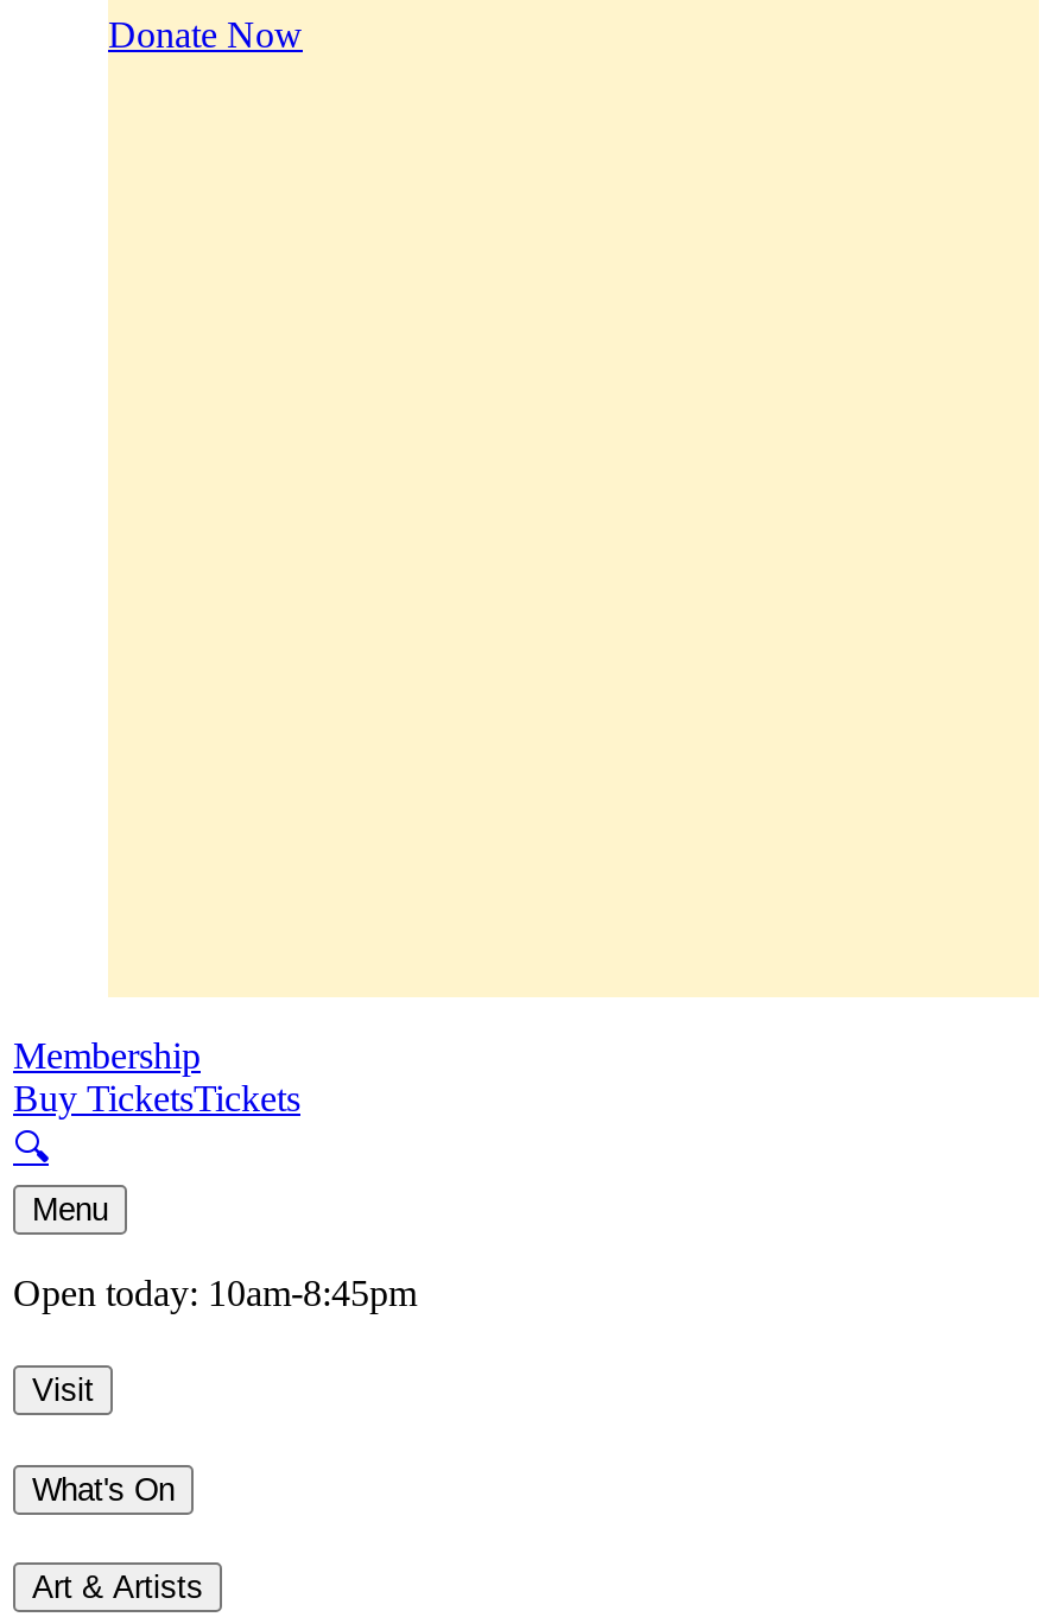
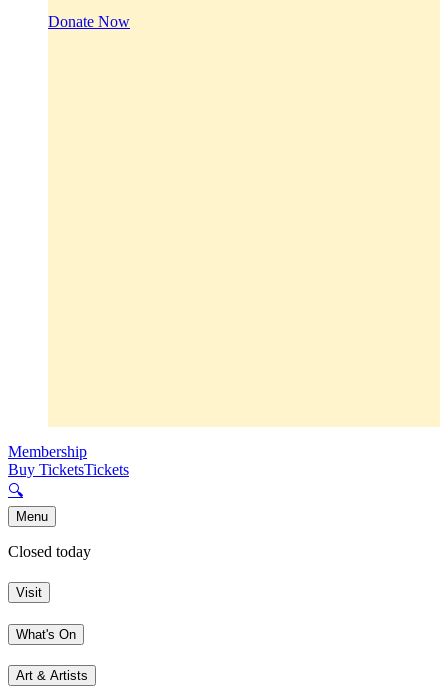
[13,1273,417,1314] Open today: 10am-8:45pm -> [8,543,91,560] Closed today

